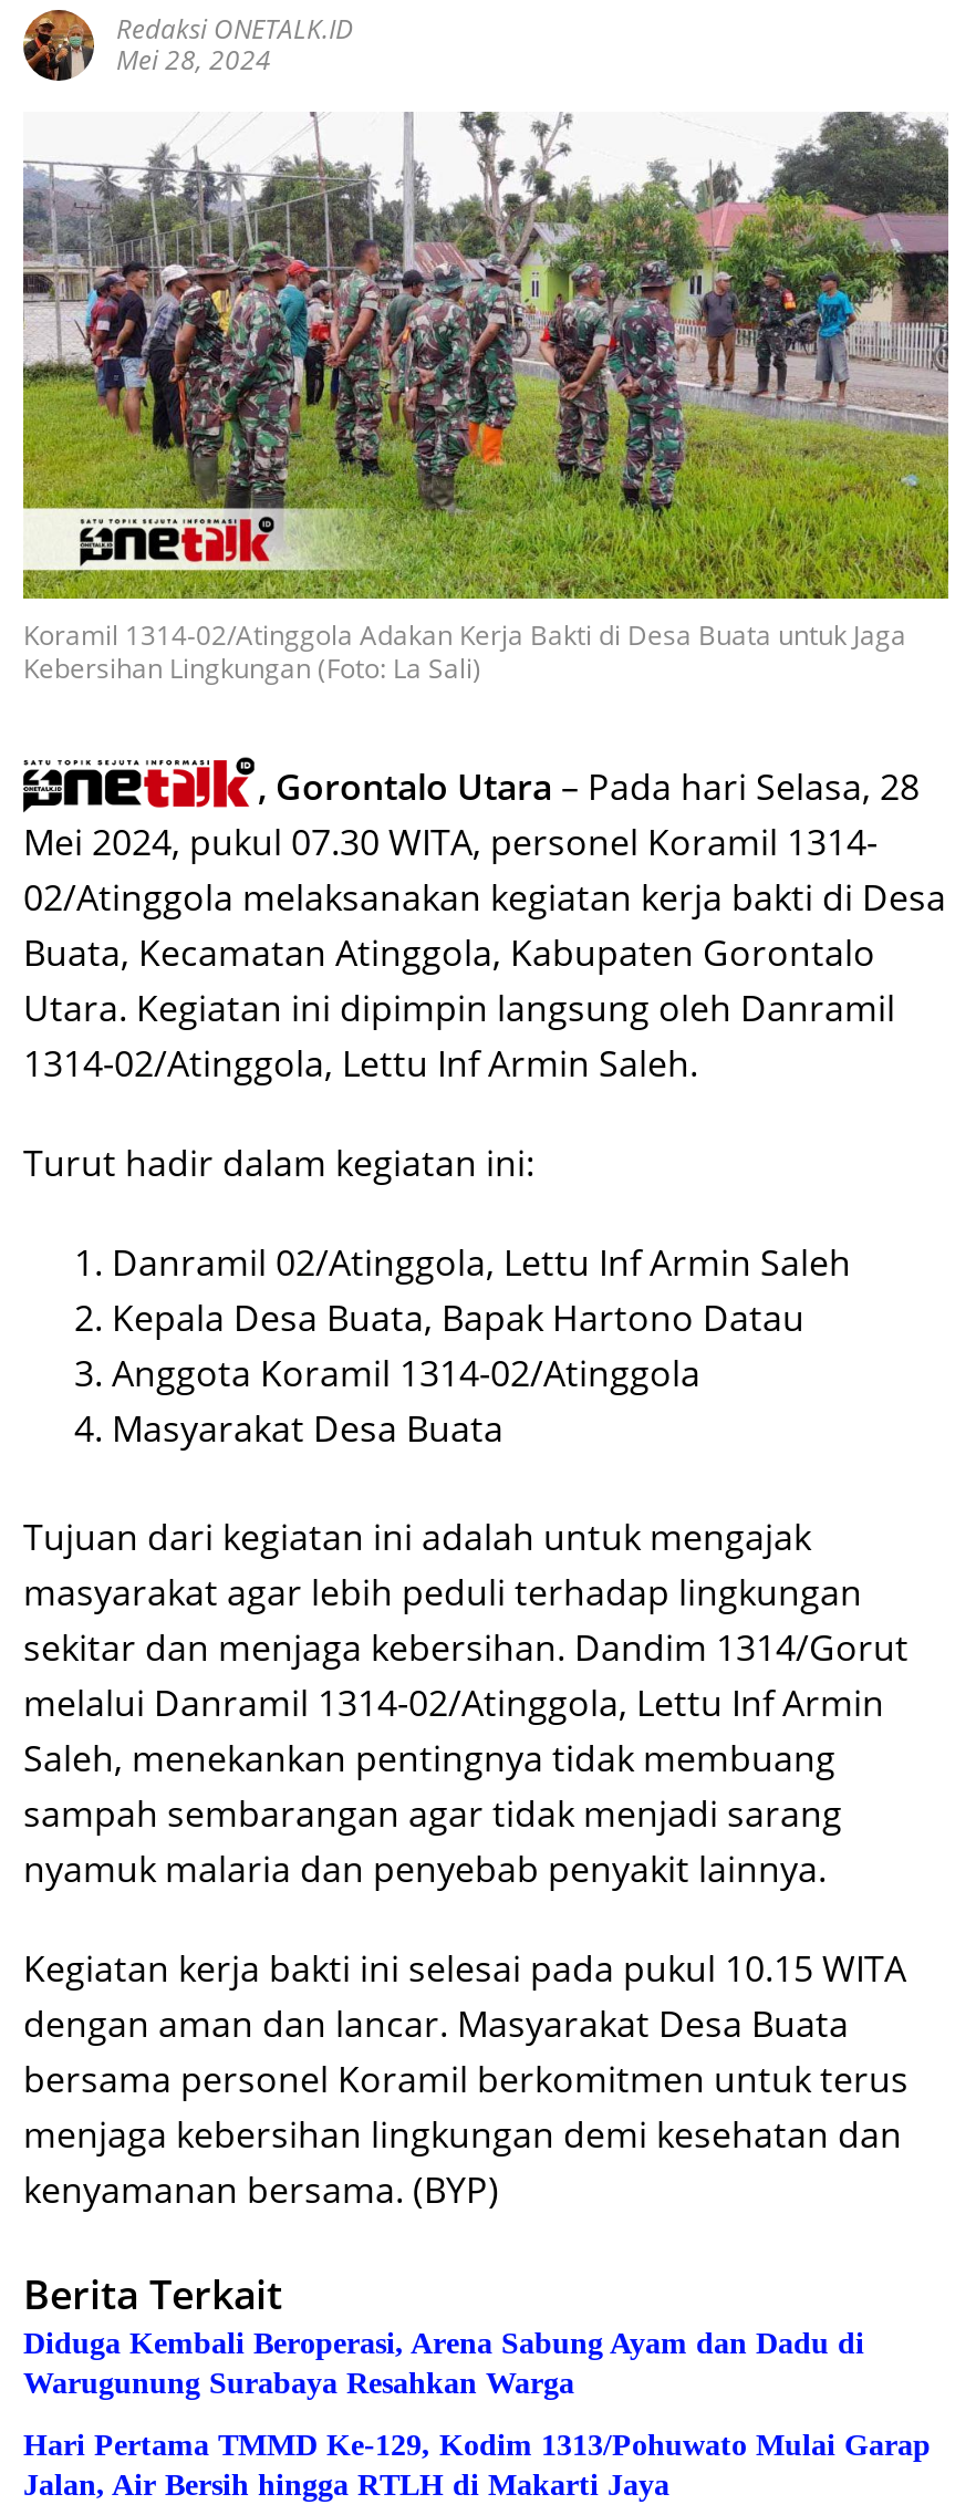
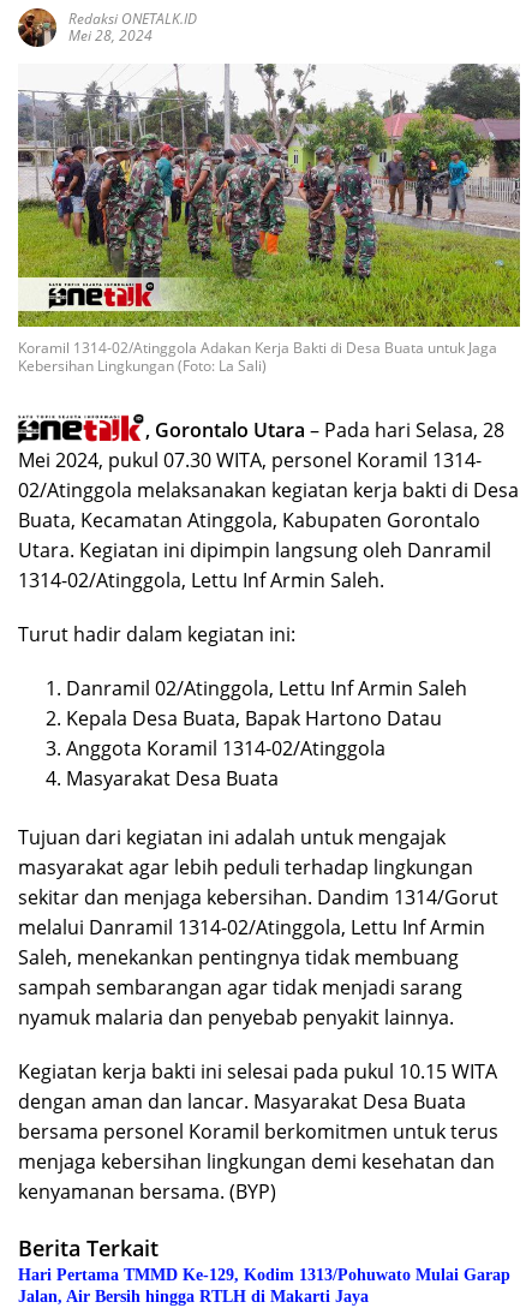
[23,2327,864,2400] Diduga Kembali Beroperasi, Arena Sabung Ayam dan Dadu di | Warugunung Surabaya Resahkan Warga -> none

